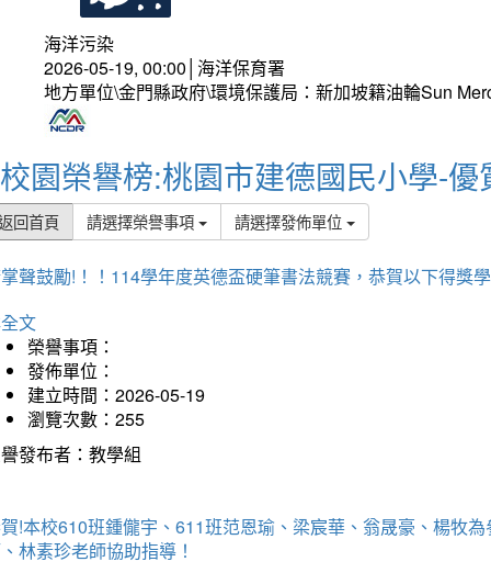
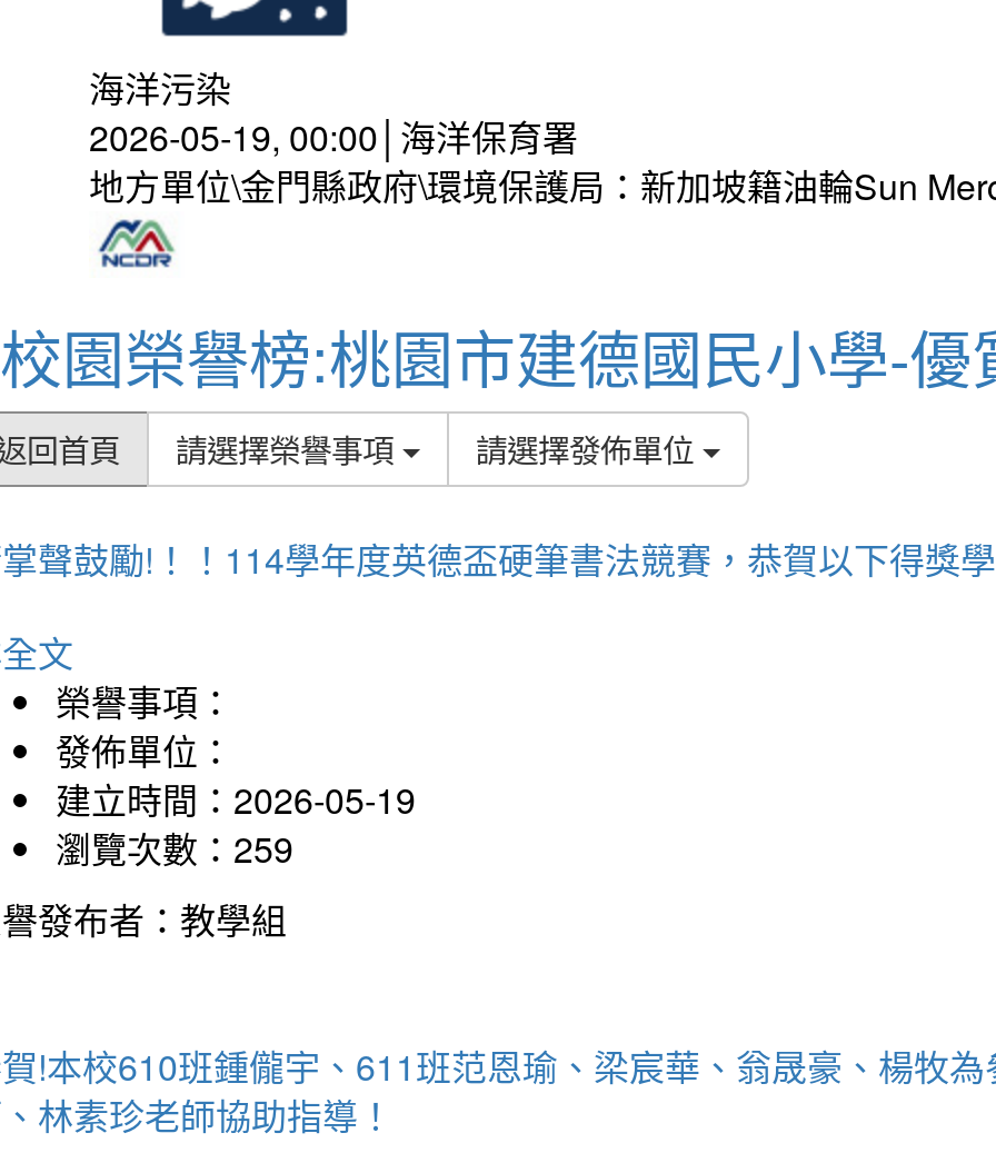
[27,406,145,431] 瀏覽次數：255 -> [56,823,293,874] 瀏覽次數：259

